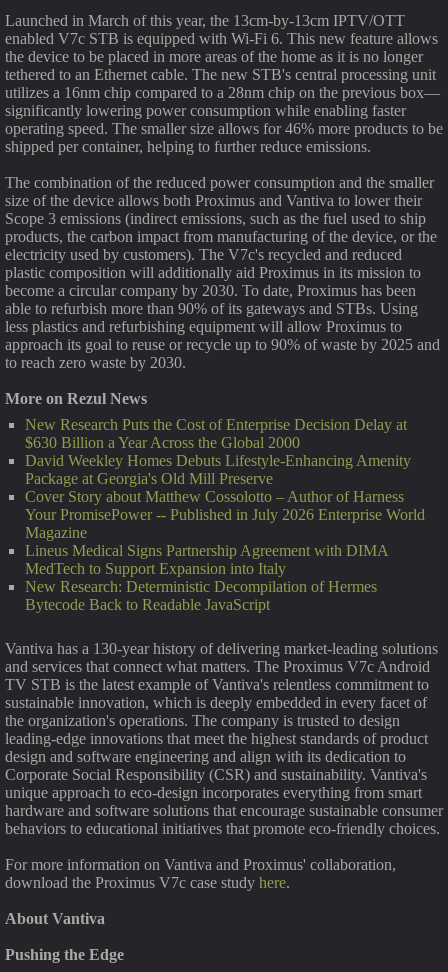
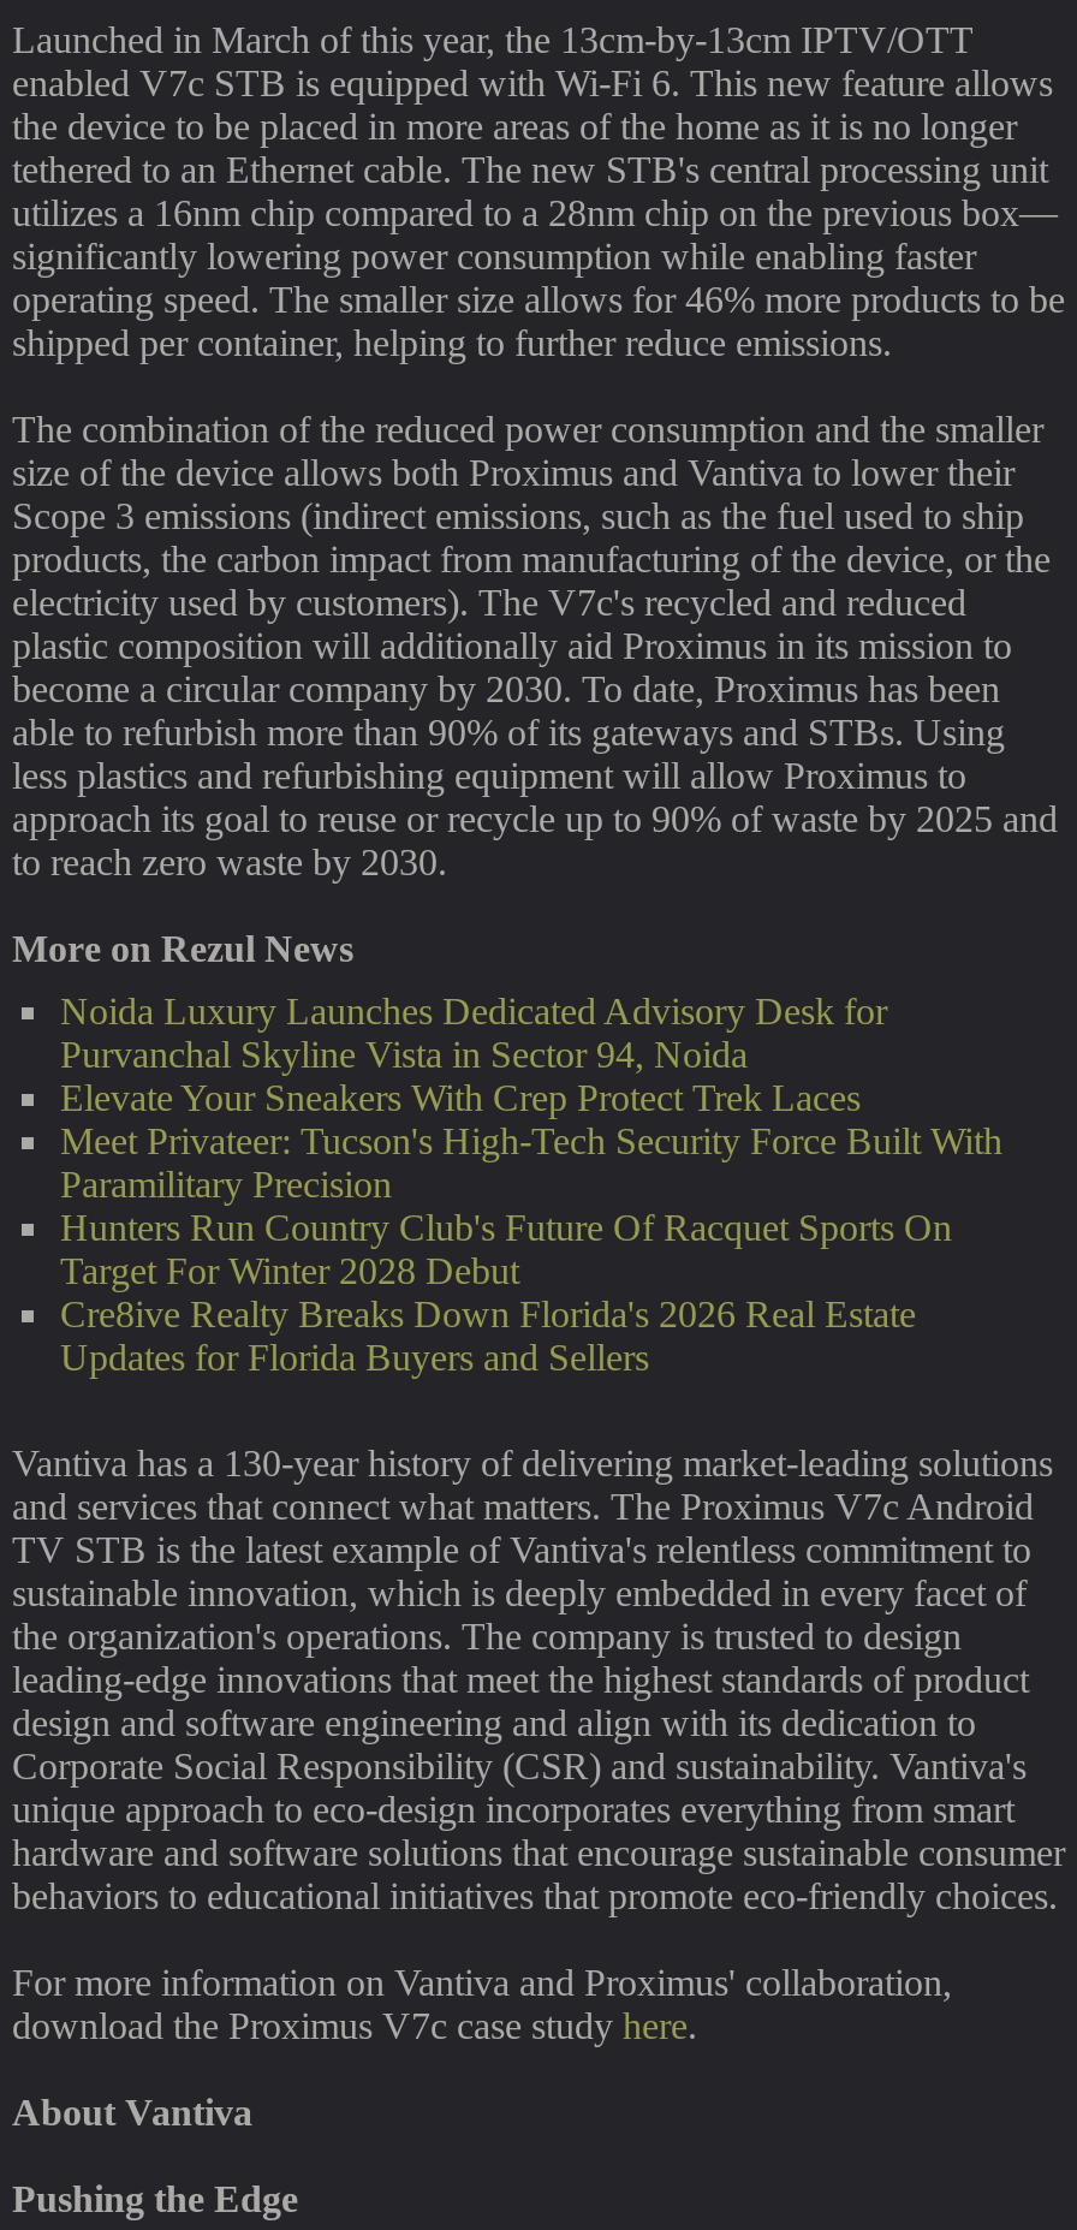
[25,416,425,613] New Research Puts the Cost of Enterprise Decision Delay at | $630 Billion a Year Across the Global 2000 | David Weekley Homes Debuts Lifestyle-Enhancing Amenity | Package at Georgia's Old Mill Preserve | Cover Story about Matthew Cossolotto – Author of Harness | Your PromisePower -- Published in July 2026 Enterprise World | Magazine | Lineus Medical Signs Partnership Agreement with DIMA | MedTech to Support Expansion into Italy | New Research: Deterministic Decompilation of Hermes | Bytecode Back to Readable JavaScript -> [60,991,1002,1378] Noida Luxury Launches Dedicated Advisory Desk for | Purvanchal Skyline Vista in Sector 94, Noida | Elevate Your Sneakers With Crep Protect Trek Laces | Meet Privateer: Tucson's High-Tech Security Force Built With | Paramilitary Precision | Hunters Run Country Club's Future Of Racquet Sports On | Target For Winter 2028 Debut | Cre8ive Realty Breaks Down Florida's 2026 Real Estate | Updates for Florida Buyers and Sellers

